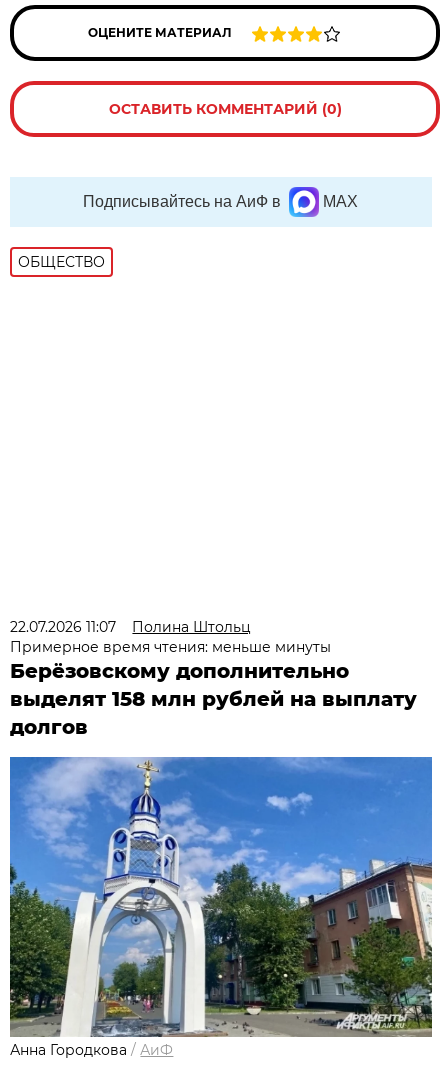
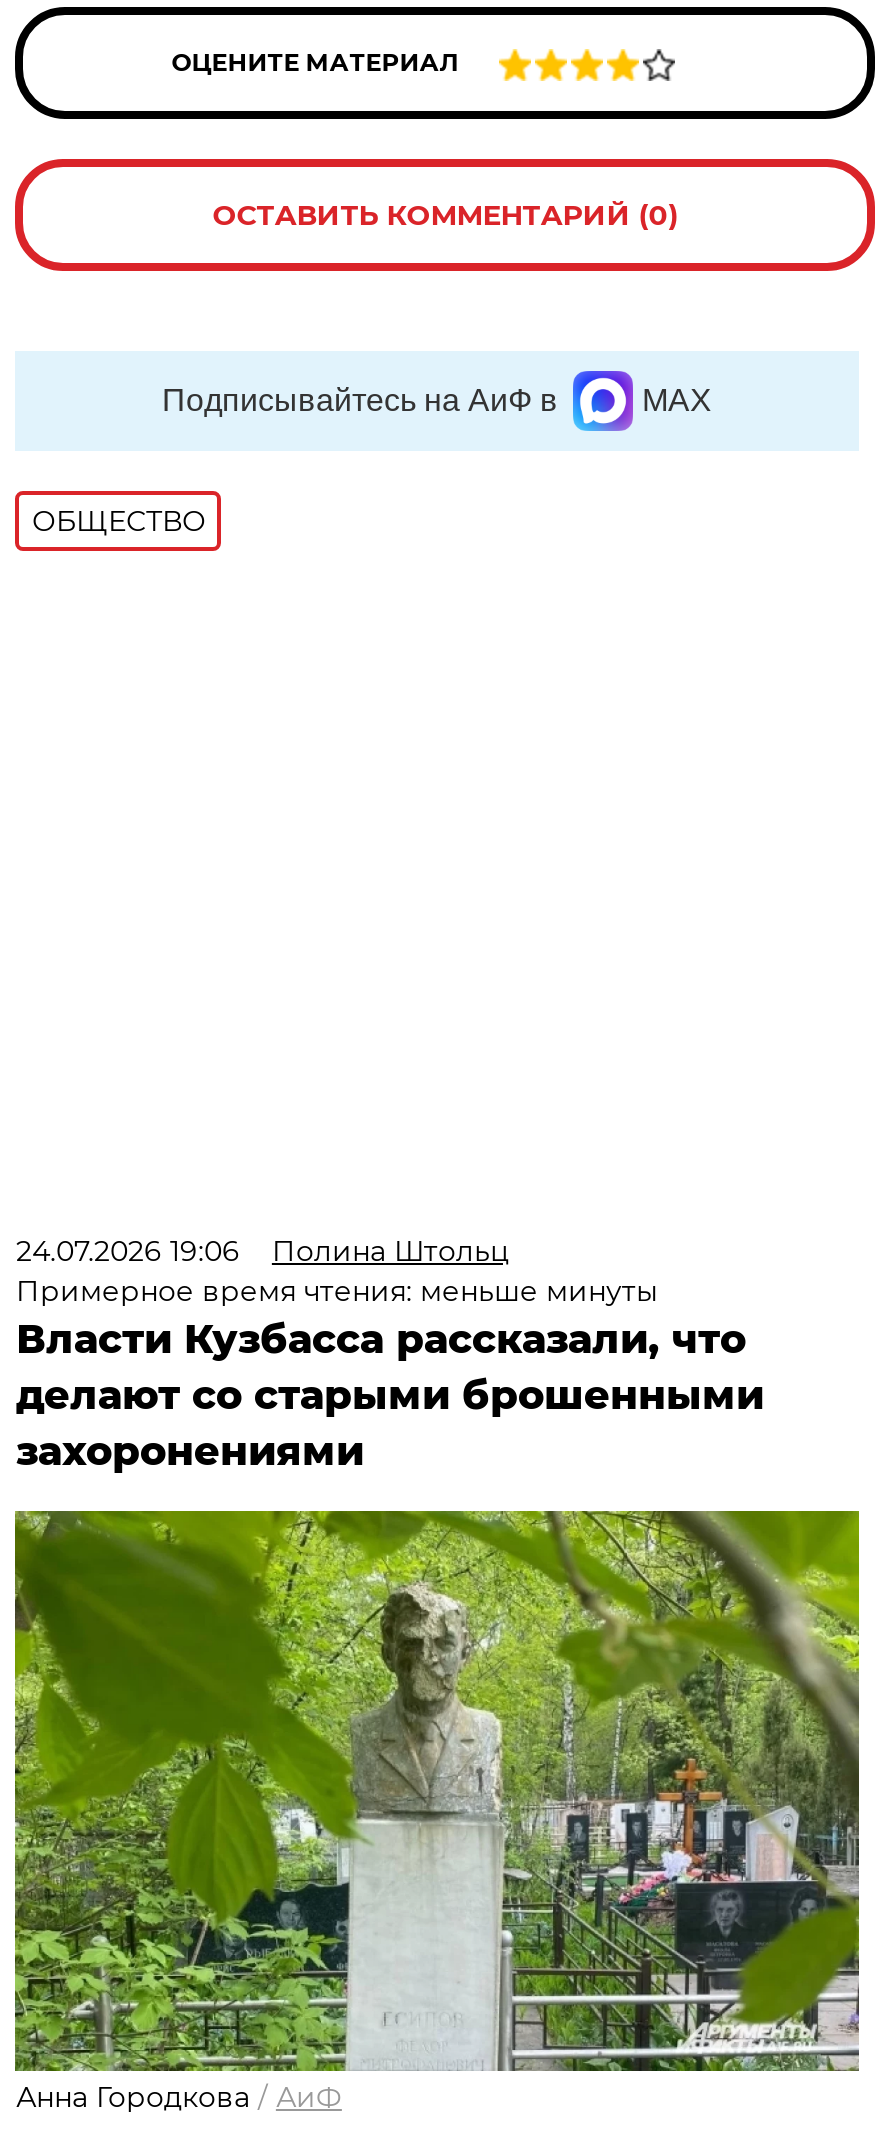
[10,618,251,636] 22.07.2026 11:07 Полина Штольц -> [16,1233,510,1269] 24.07.2026 19:06 Полина Штольц
[10,659,417,739] Берёзовскому дополнительно | выделят 158 млн рублей на выплату | долгов -> [16,1315,764,1475] Власти Кузбасса рассказали, что | делают со старыми брошенными | захоронениями
[9,756,433,1038] [image] -> [13,1509,861,2073] [image]

